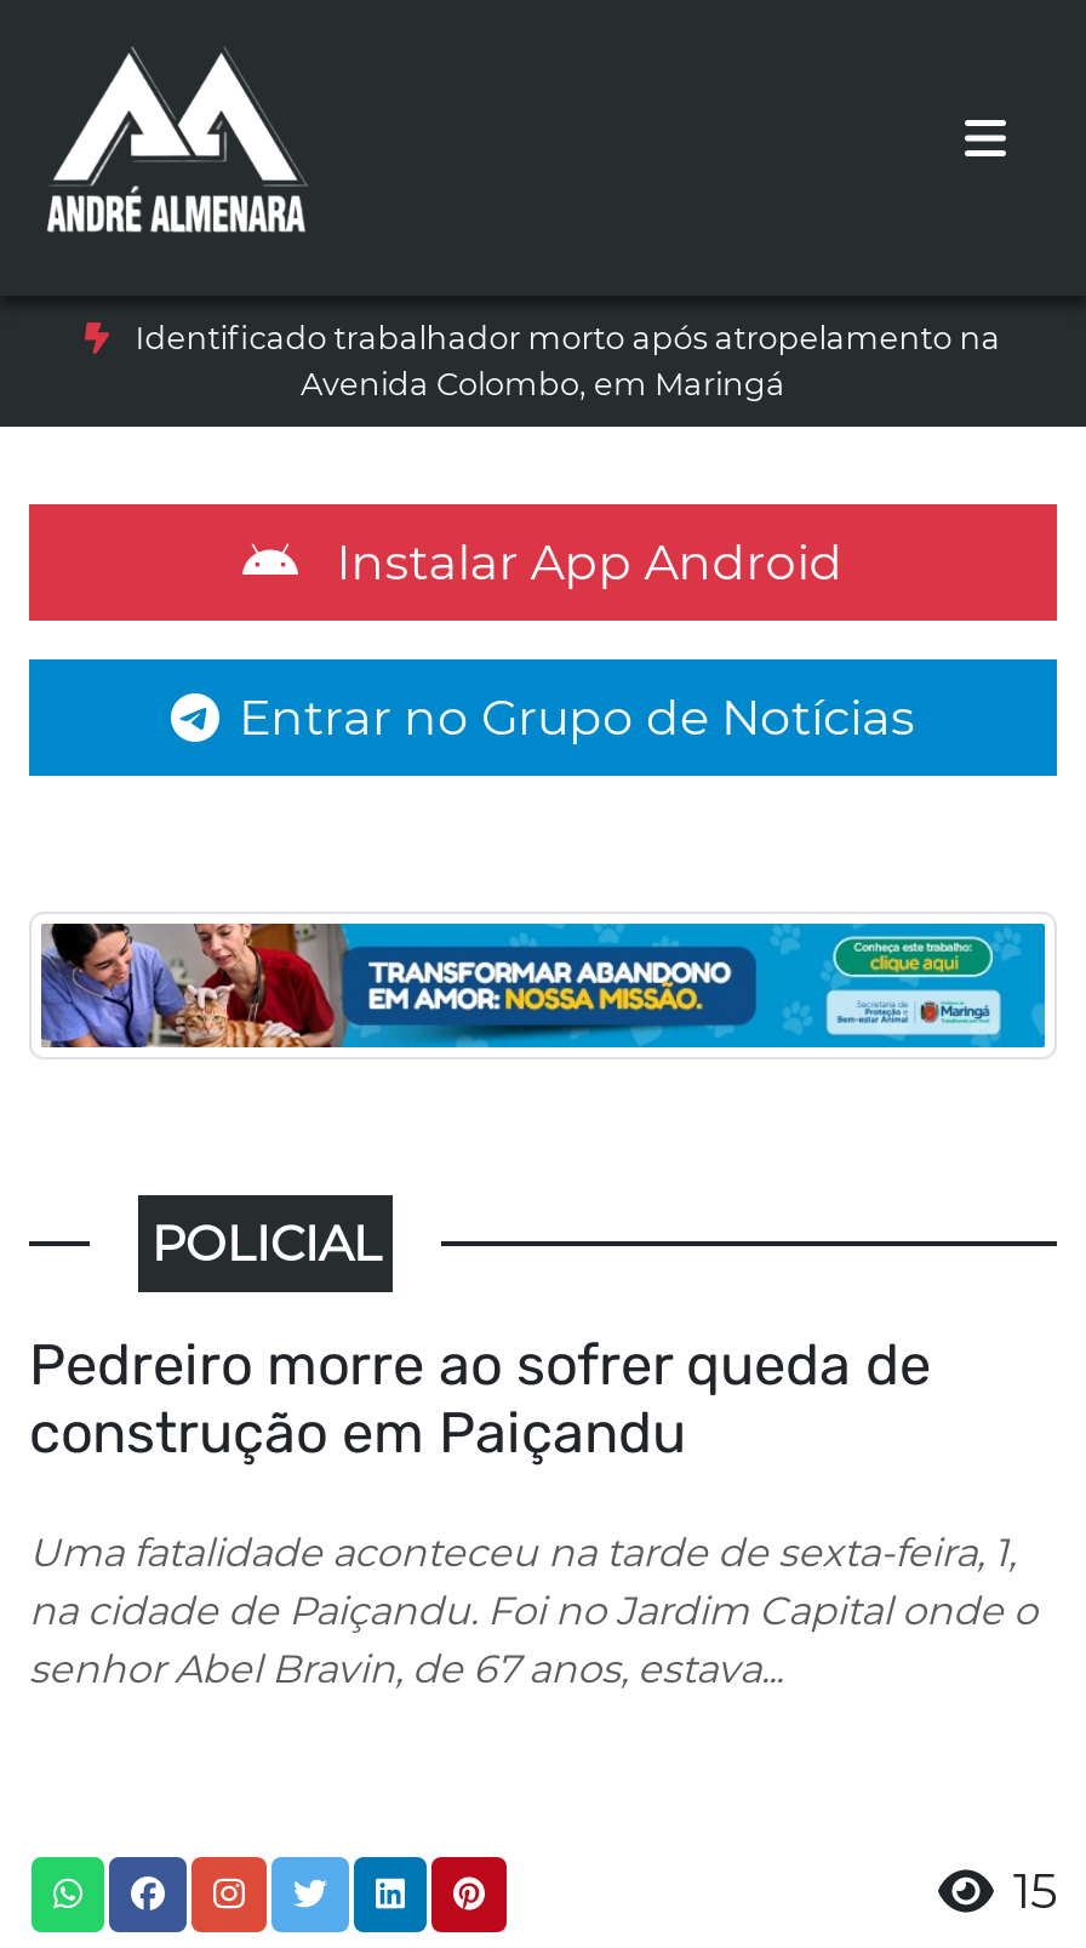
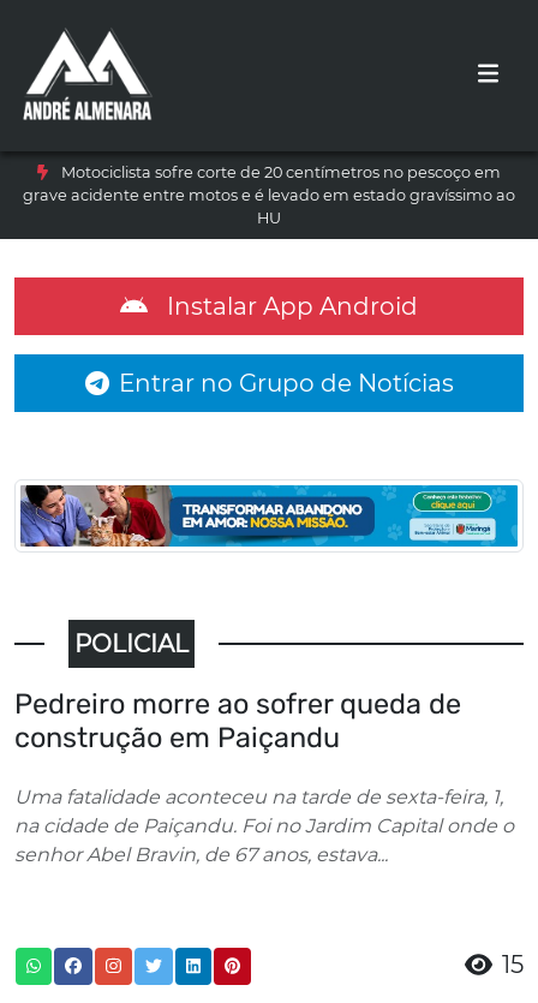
[135,320,1001,402] Identificado trabalhador morto após atropelamento na | Avenida Colombo, em Maringá -> [23,163,515,227] Motociclista sofre corte de 20 centímetros no pescoço em | grave acidente entre motos e é levado em estado gravíssimo ao | HU

